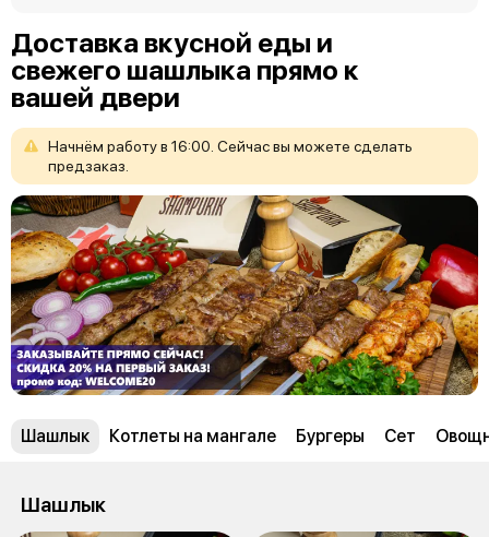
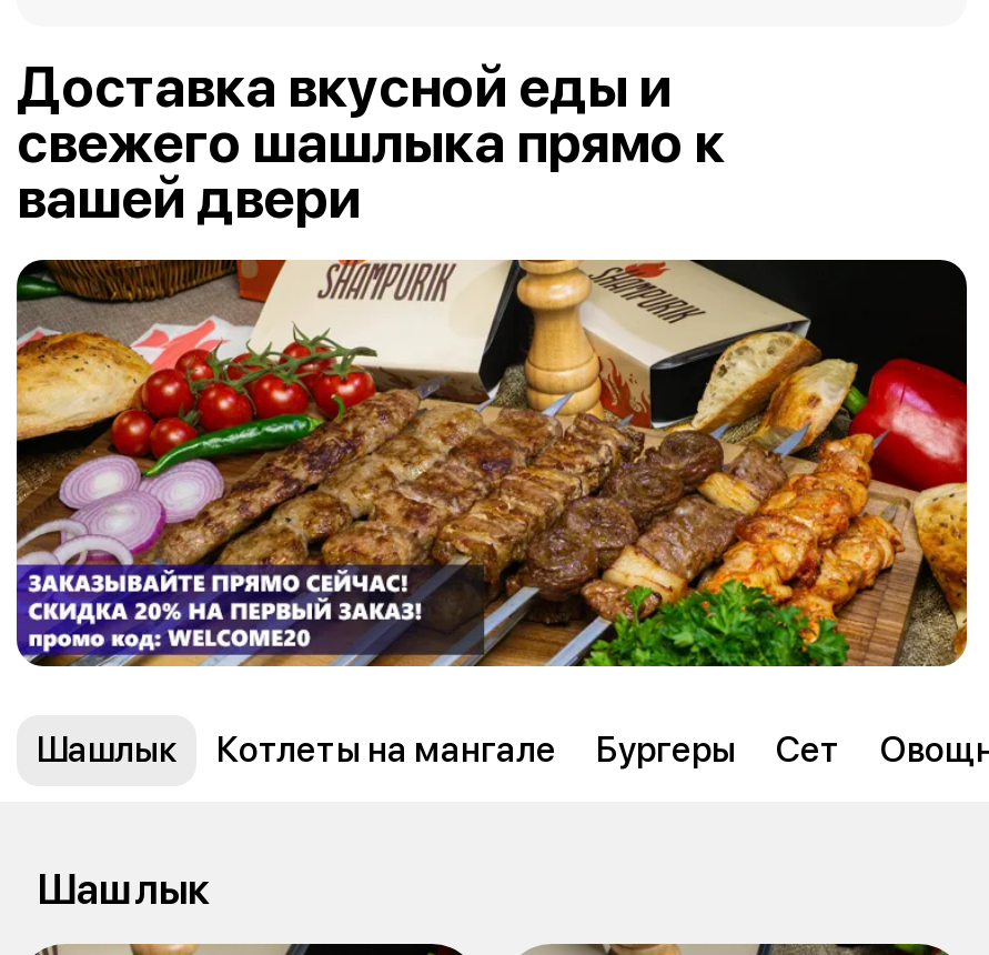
[48,138,413,175] Начнём работу в 16:00. Сейчас вы можете сделать | предзаказ. -> none

